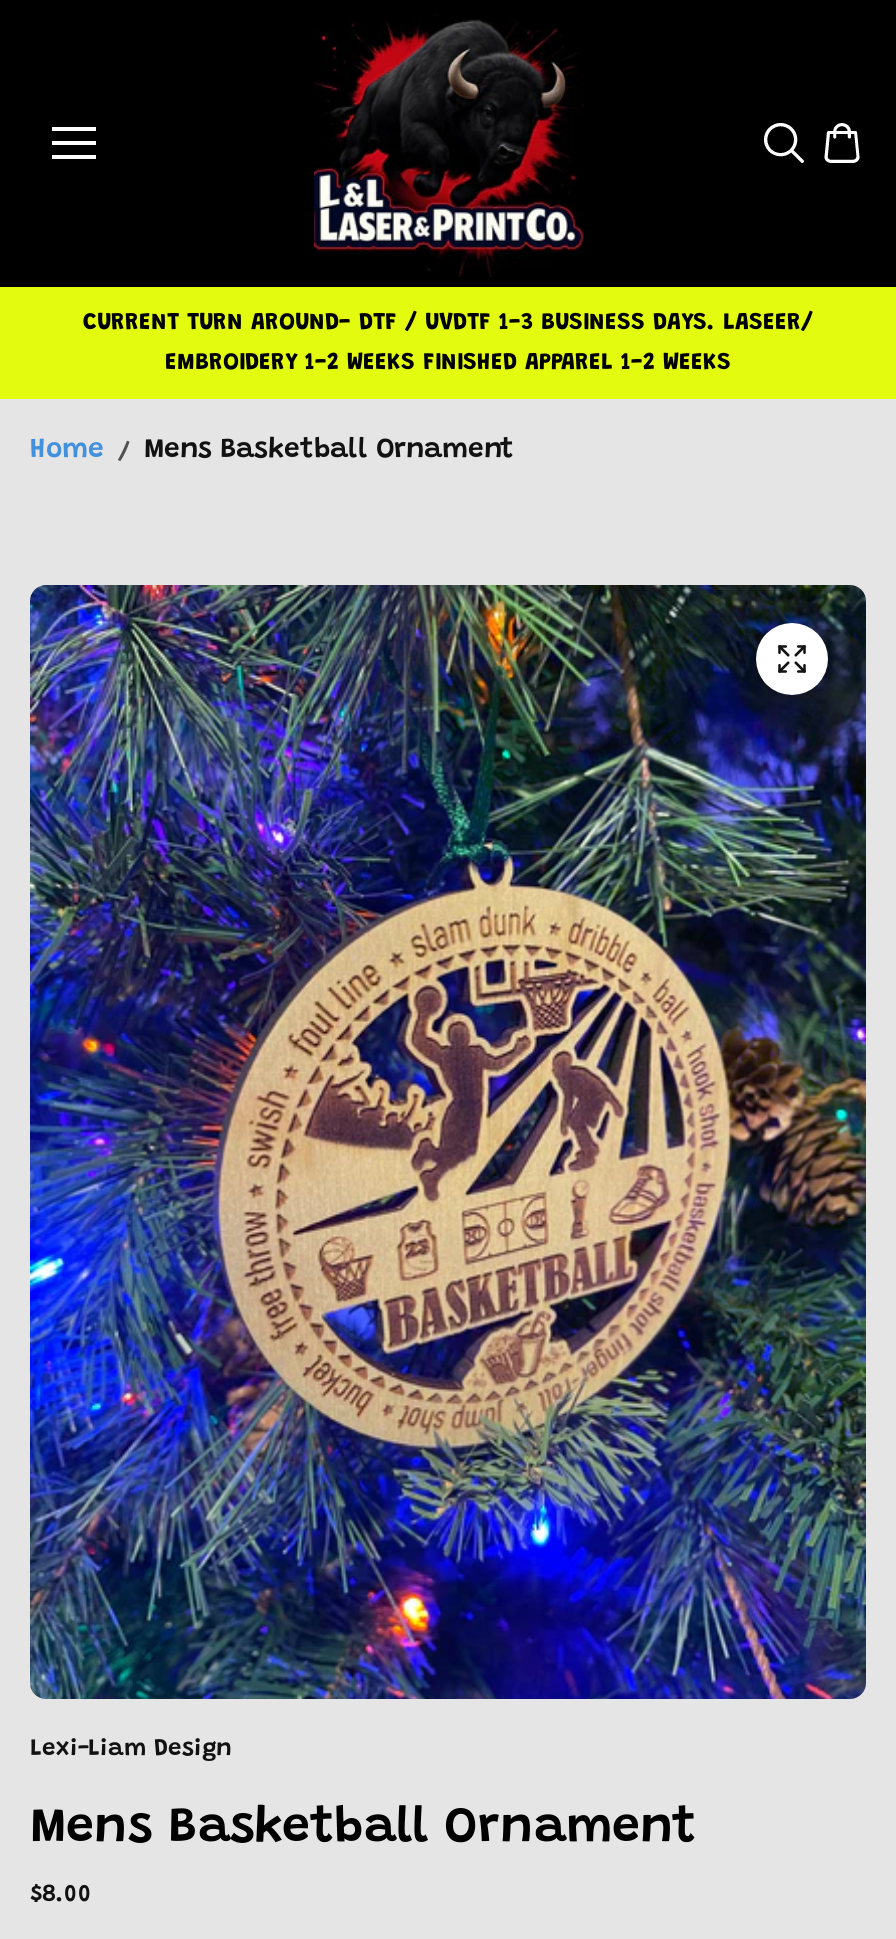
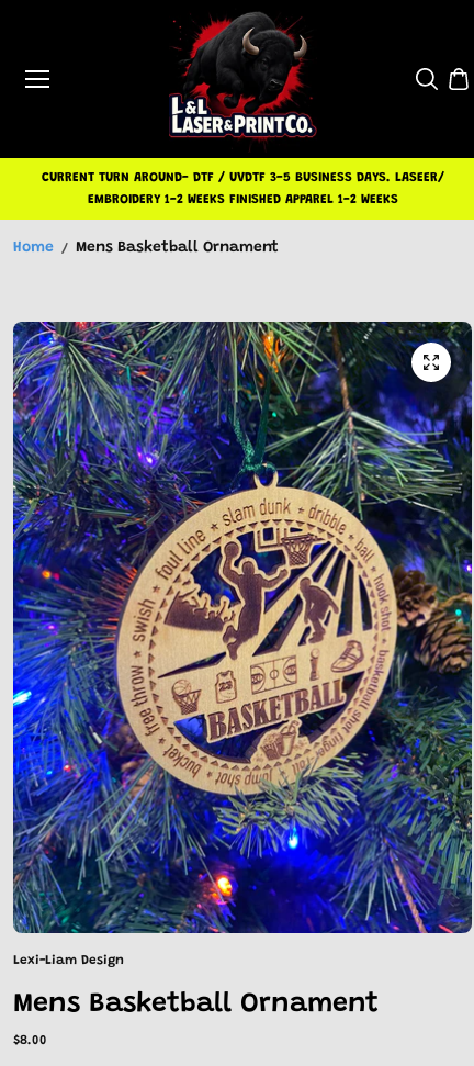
[83,311,813,335] CURRENT TURN AROUND- DTF / UVDTF 1-3 BUSINESS DAYS. LASEER/ -> [41,171,444,184] CURRENT TURN AROUND- DTF / UVDTF 3-5 BUSINESS DAYS. LASEER/

